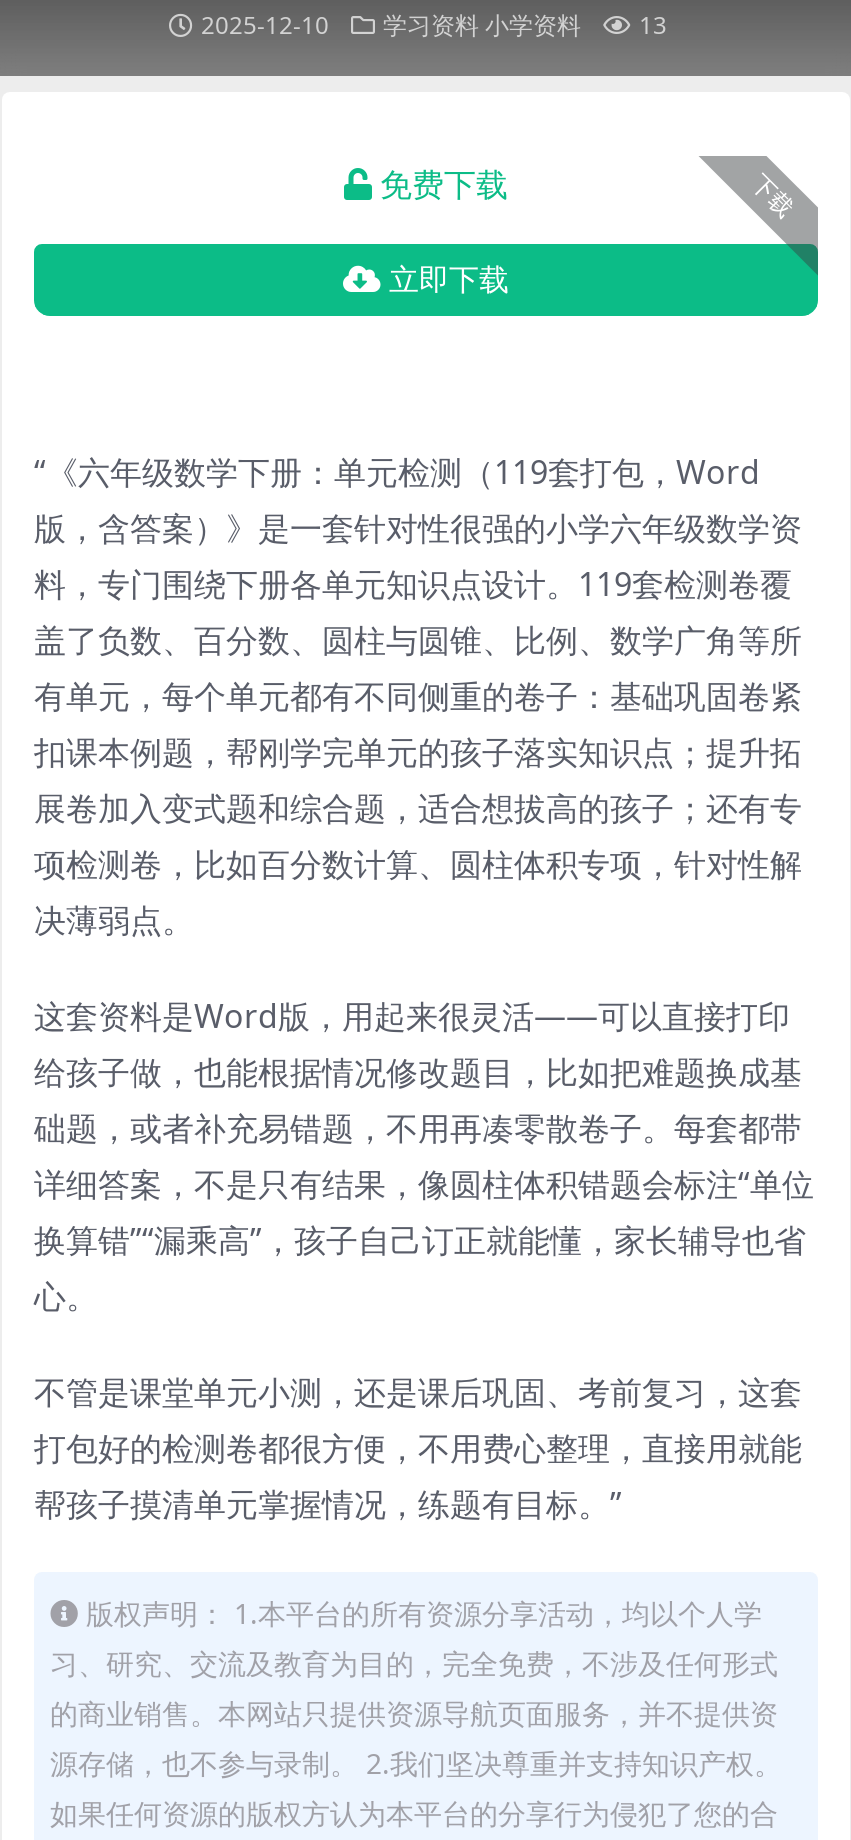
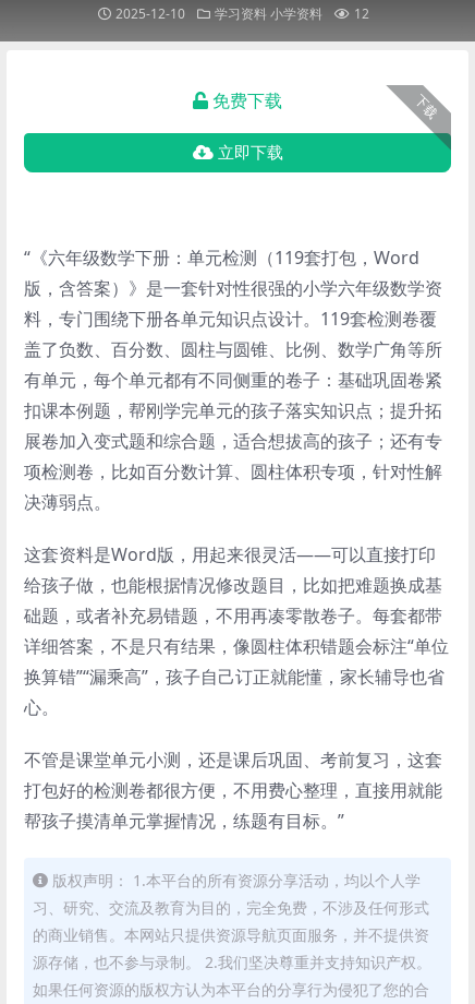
[201,8,667,42] 2025-12-10 学习资料 小学资料 13 -> [115,4,369,23] 2025-12-10 学习资料 小学资料 12

